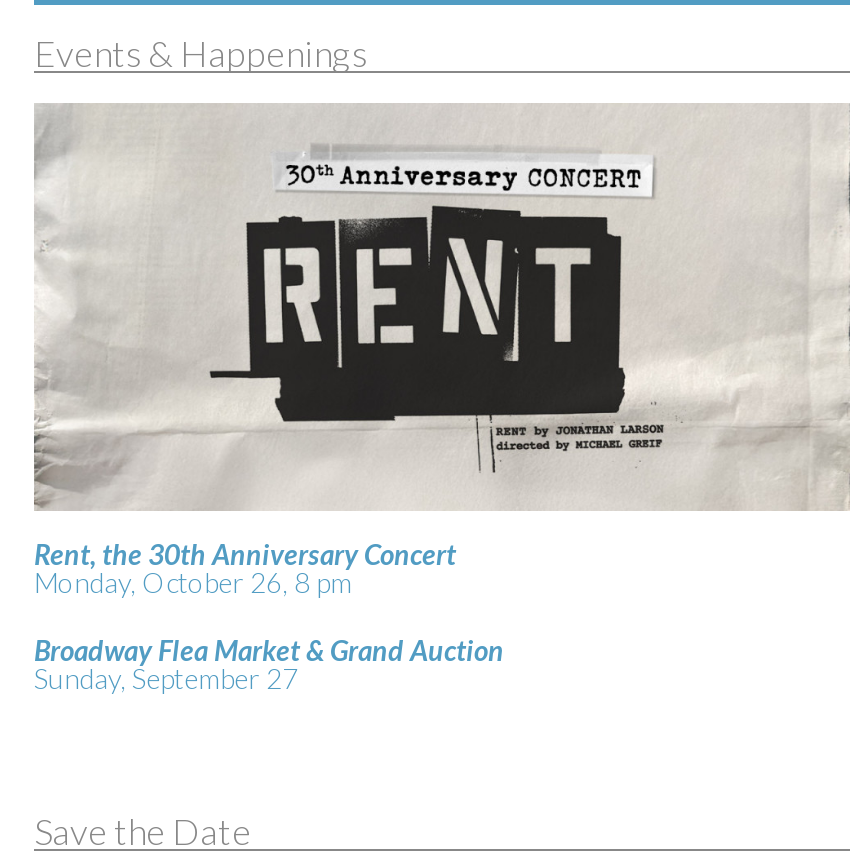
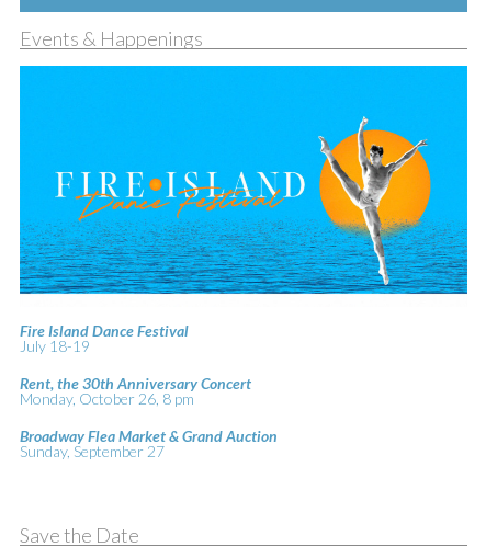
none -> [20,321,189,355] Fire Island Dance Festival | July 18-19
[32,103,852,511] [image] -> [19,65,468,295] [image]

